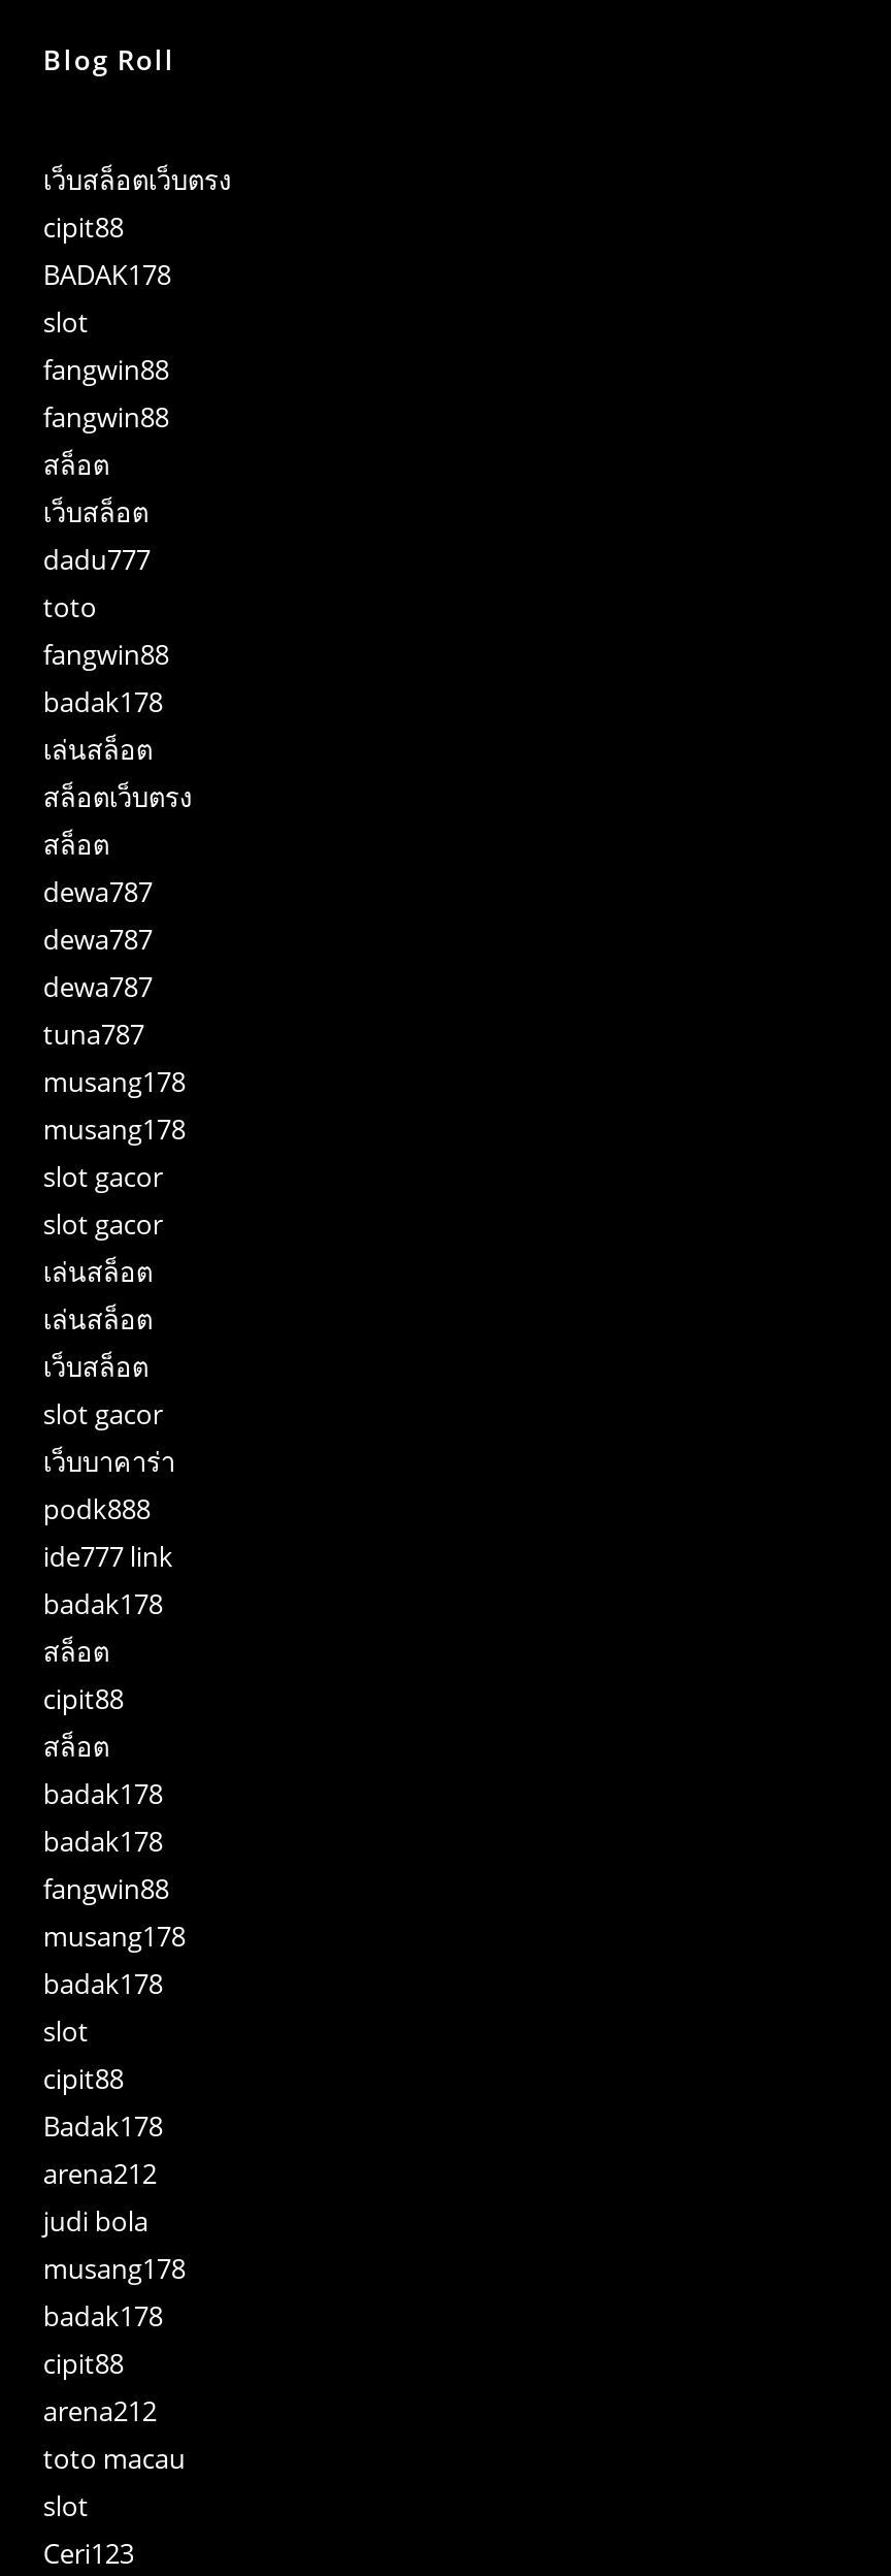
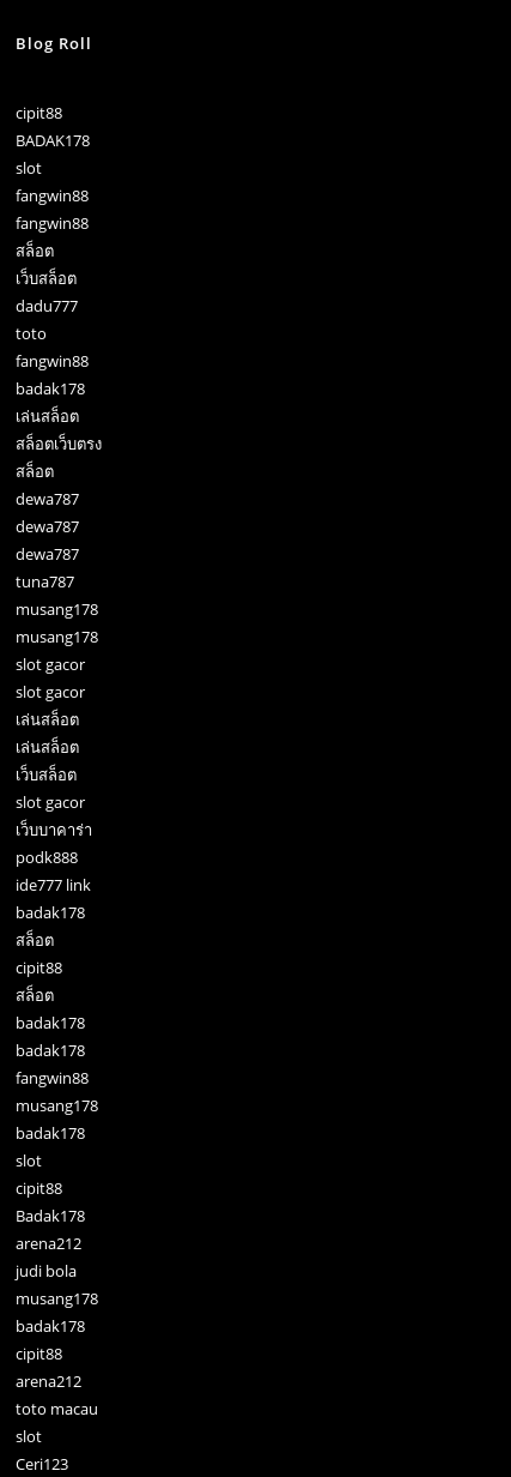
[43,160,231,198] เว็บสล็อตเว็บตรง -> none

